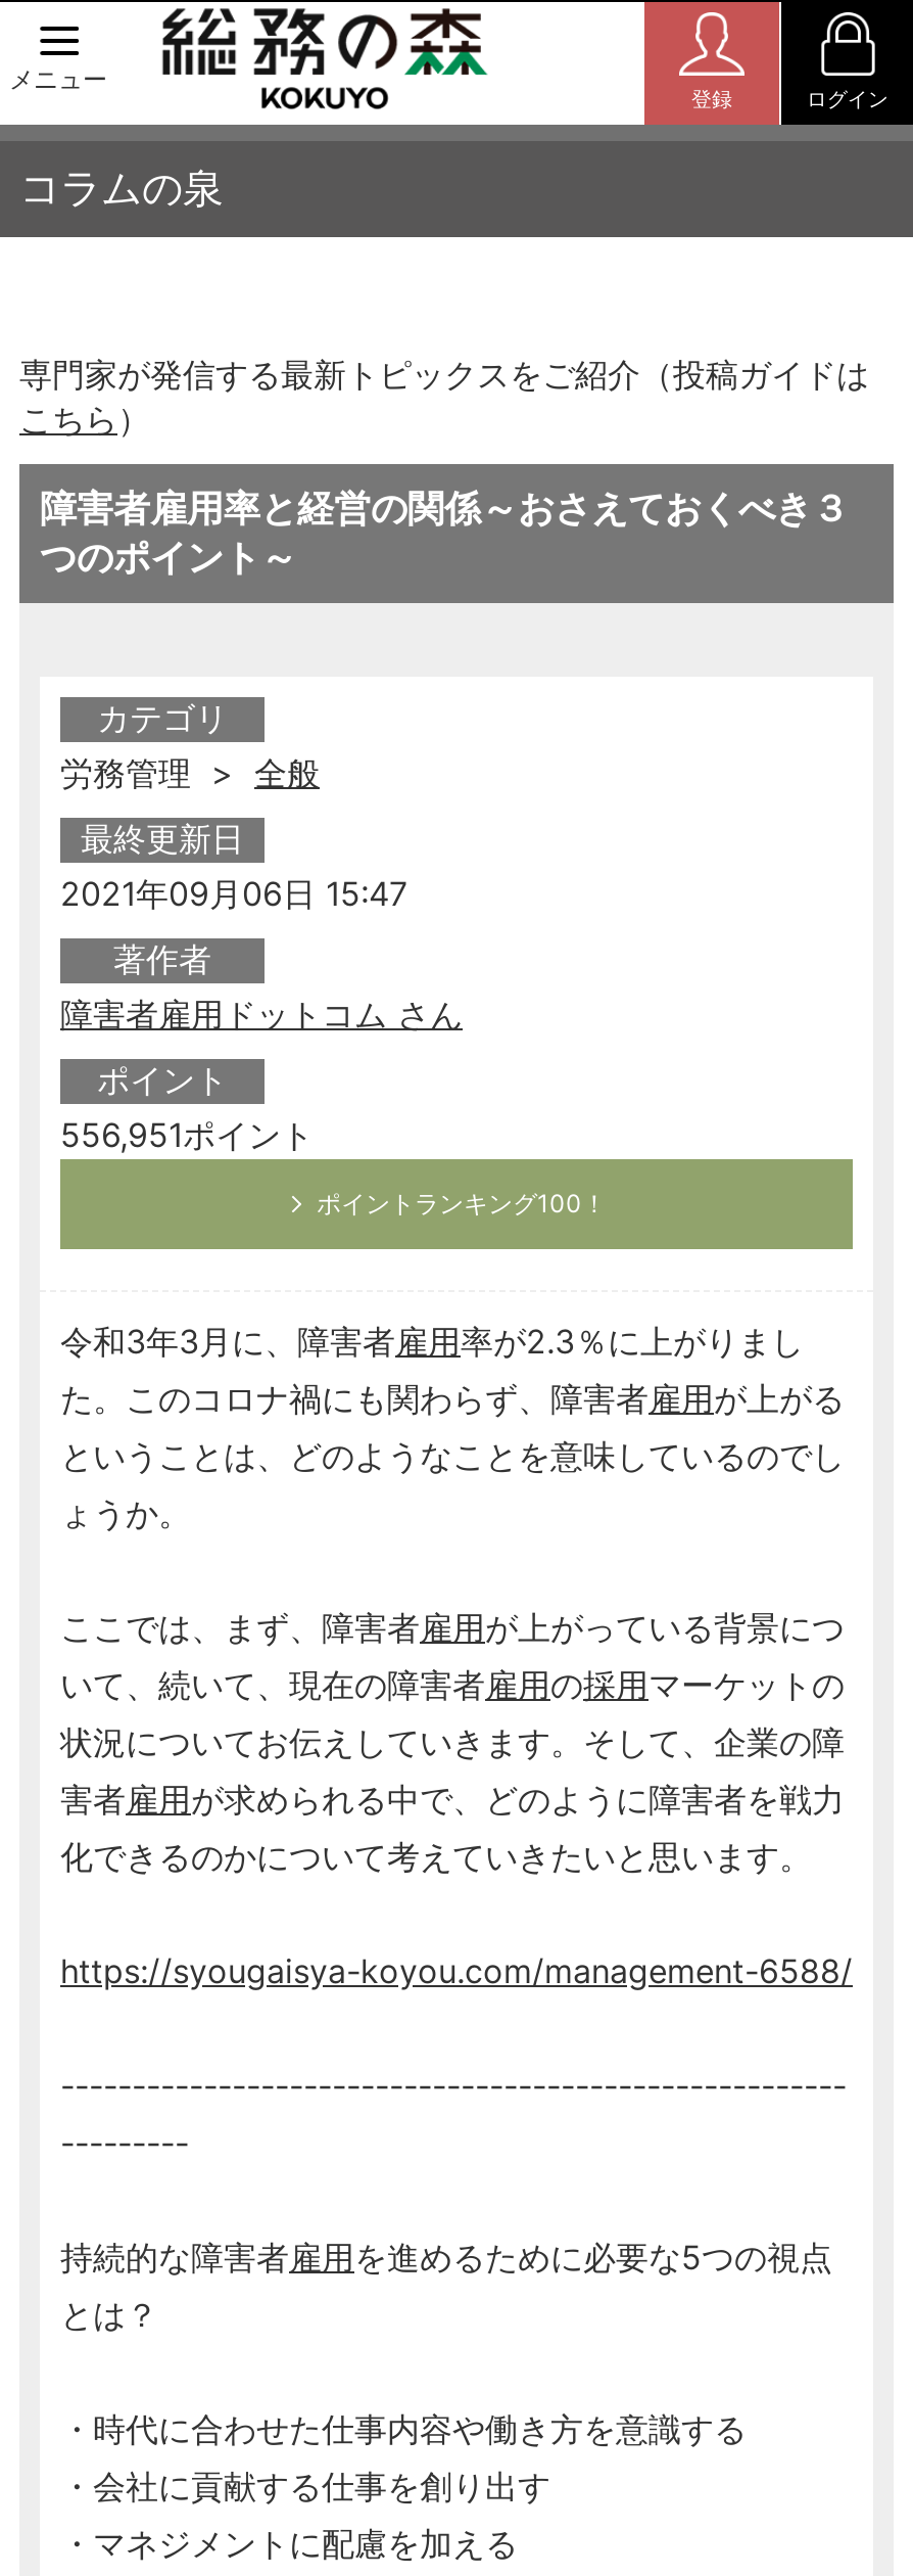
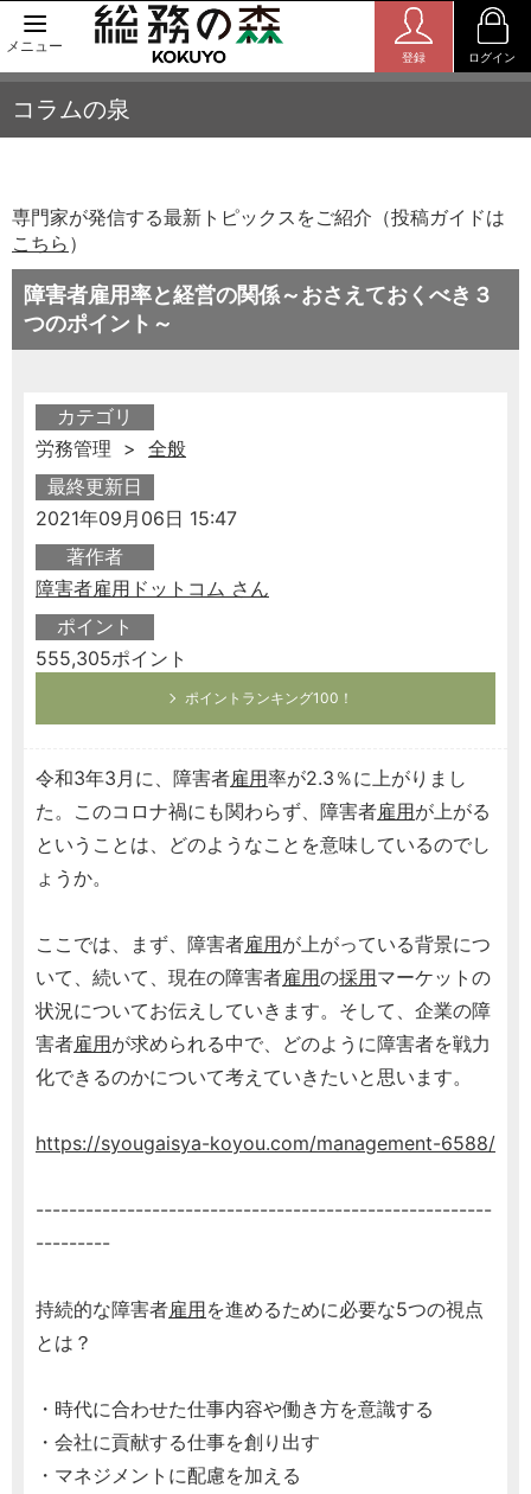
[60,1114,314,1155] 556,951ポイント -> [36,646,187,670] 555,305ポイント

